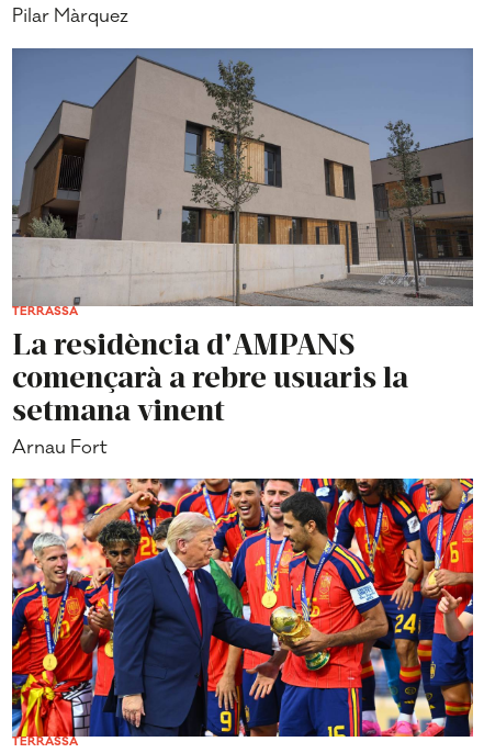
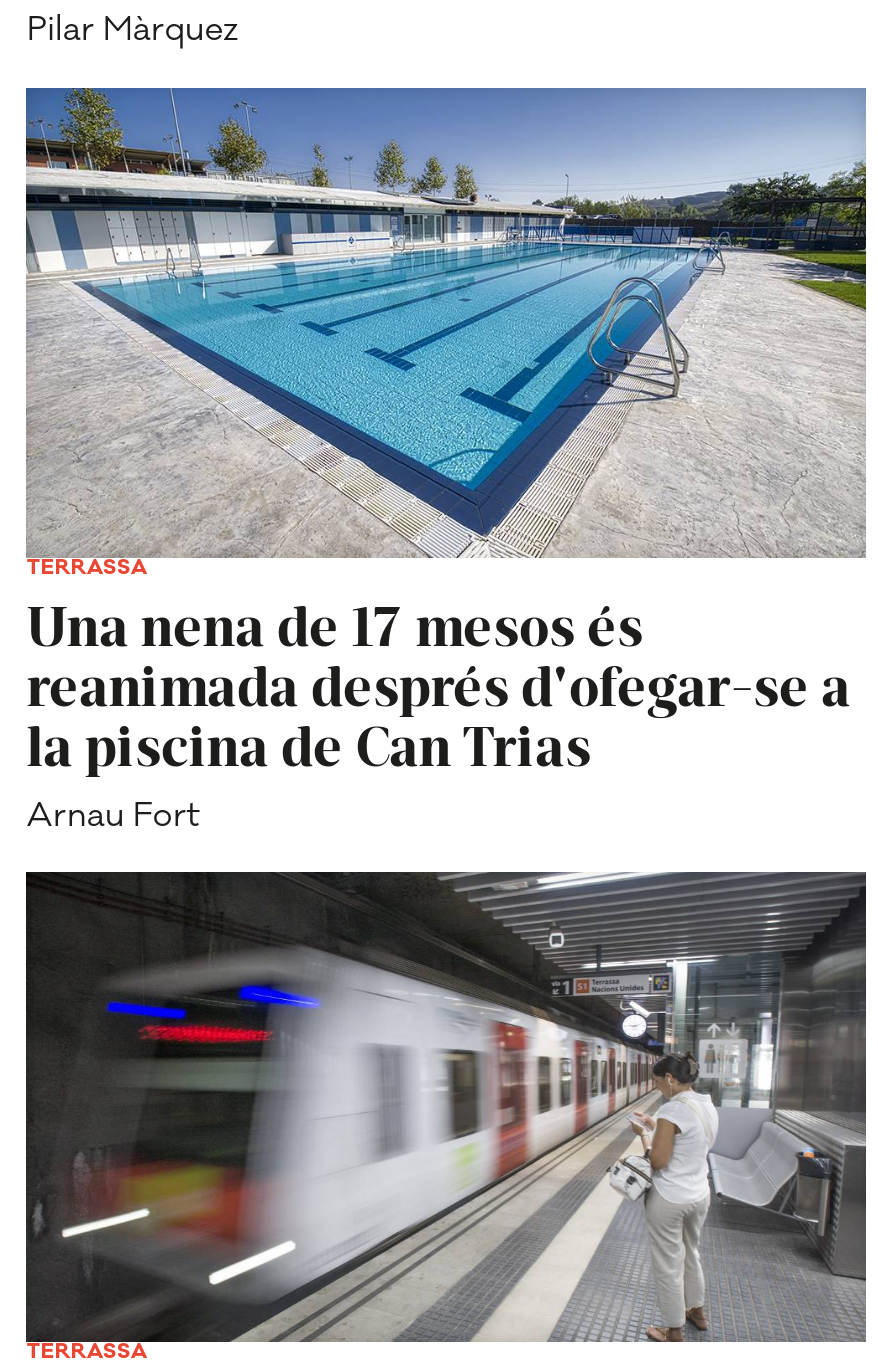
[11,48,474,427] [image] | La residència d'AMPANS | començarà a rebre usuaris la | setmana vinent -> [24,88,868,778] [image] | Una nena de 17 mesos és | reanimada després d'ofegar-se a | la piscina de Can Trias
[11,477,474,738] [image] -> [24,870,868,1344] [image]

